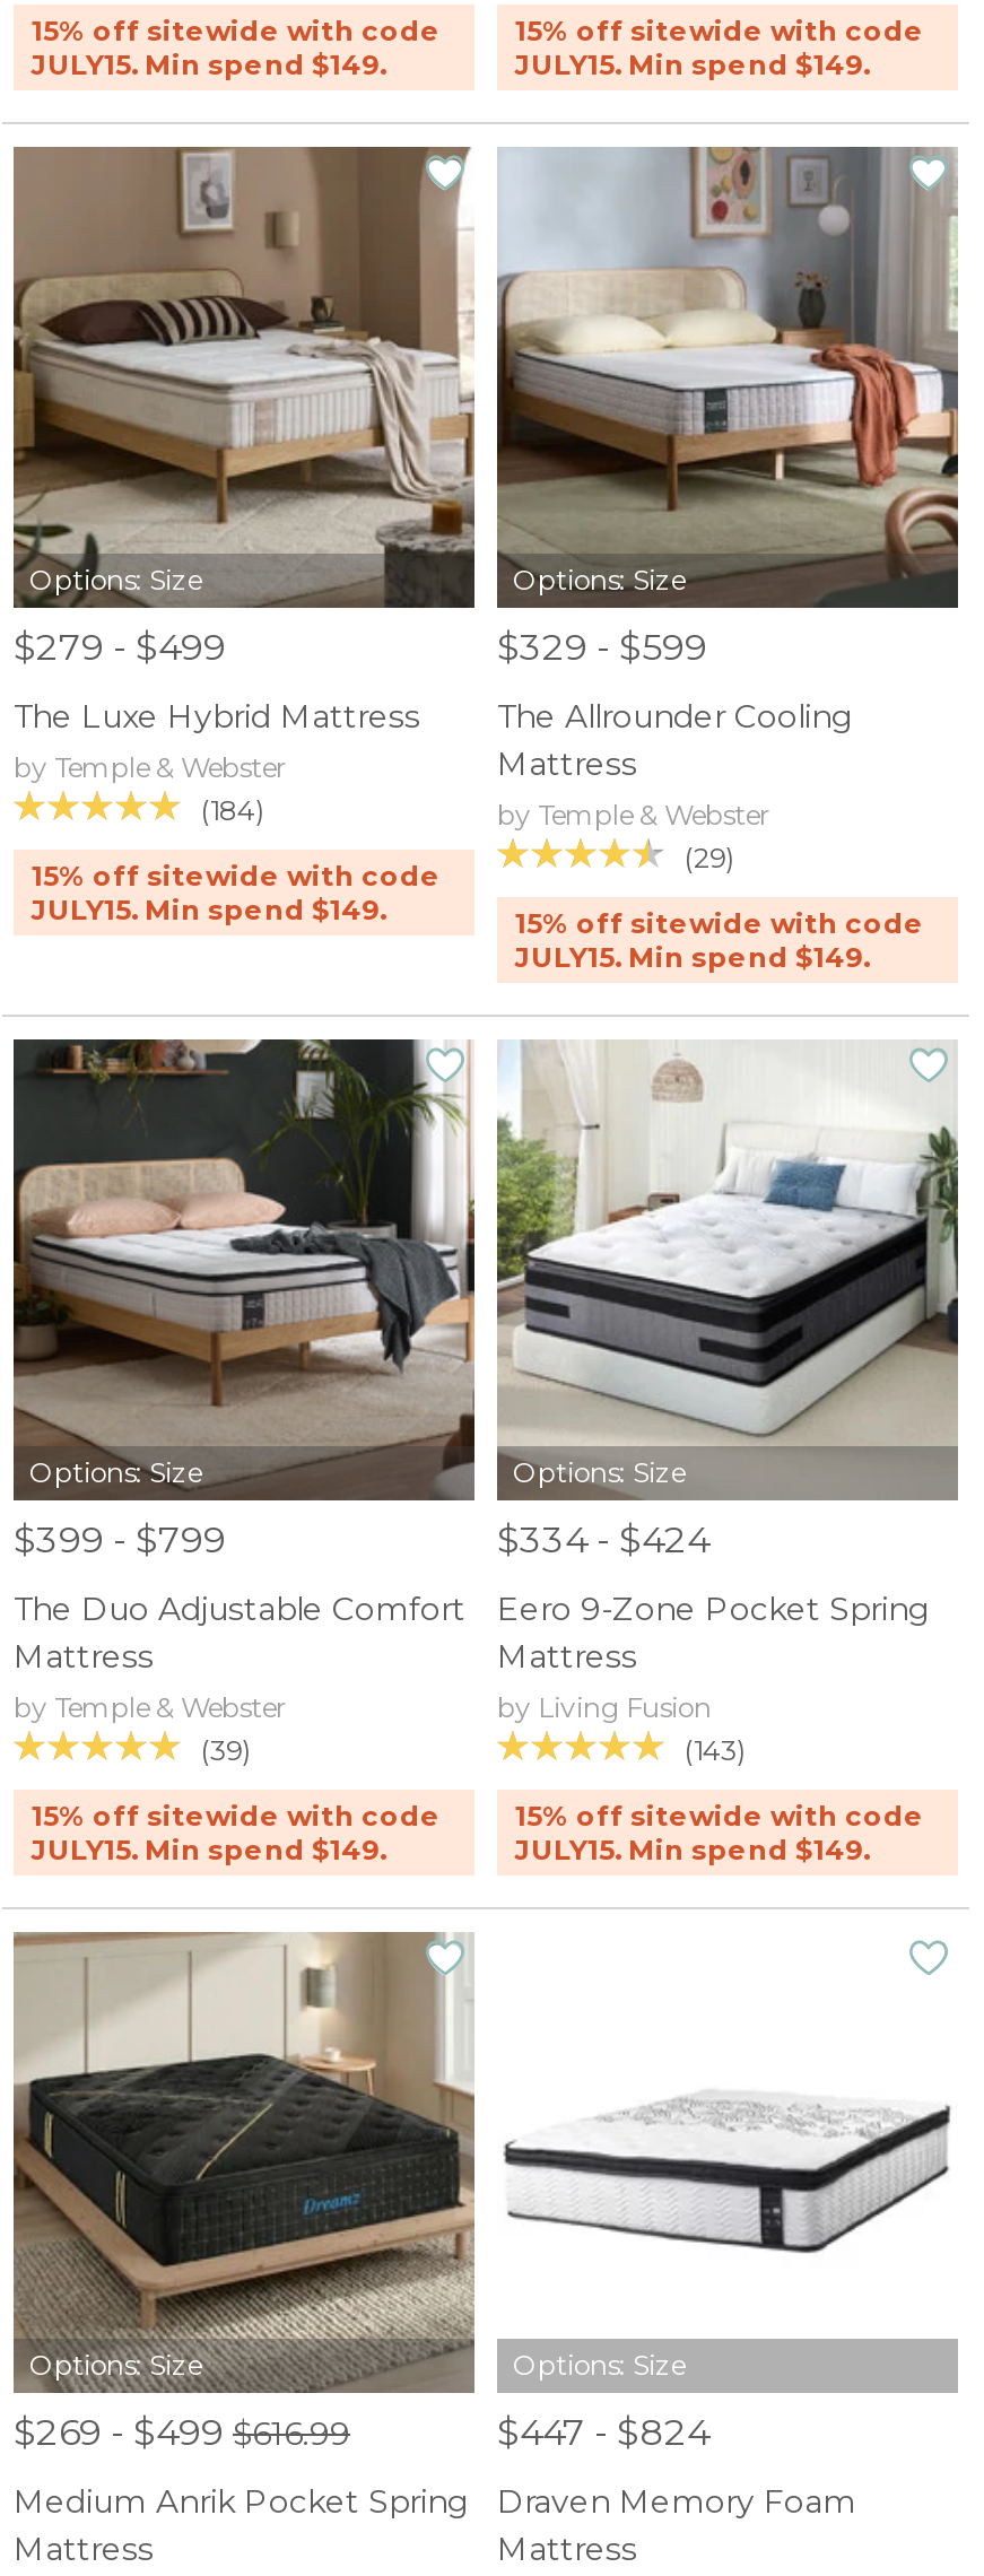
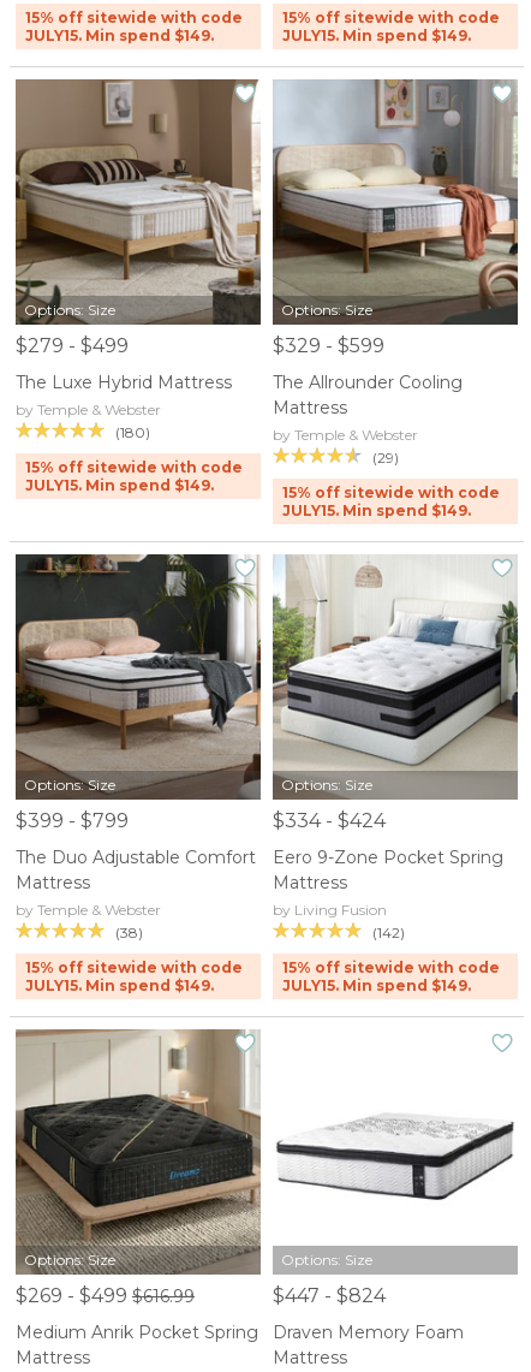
[201,792,264,826] (184) -> [115,423,150,441] (180)
[201,1732,251,1766] (39) -> [115,923,143,941] (38)
[685,1732,746,1766] (143) -> [372,923,405,941] (142)

